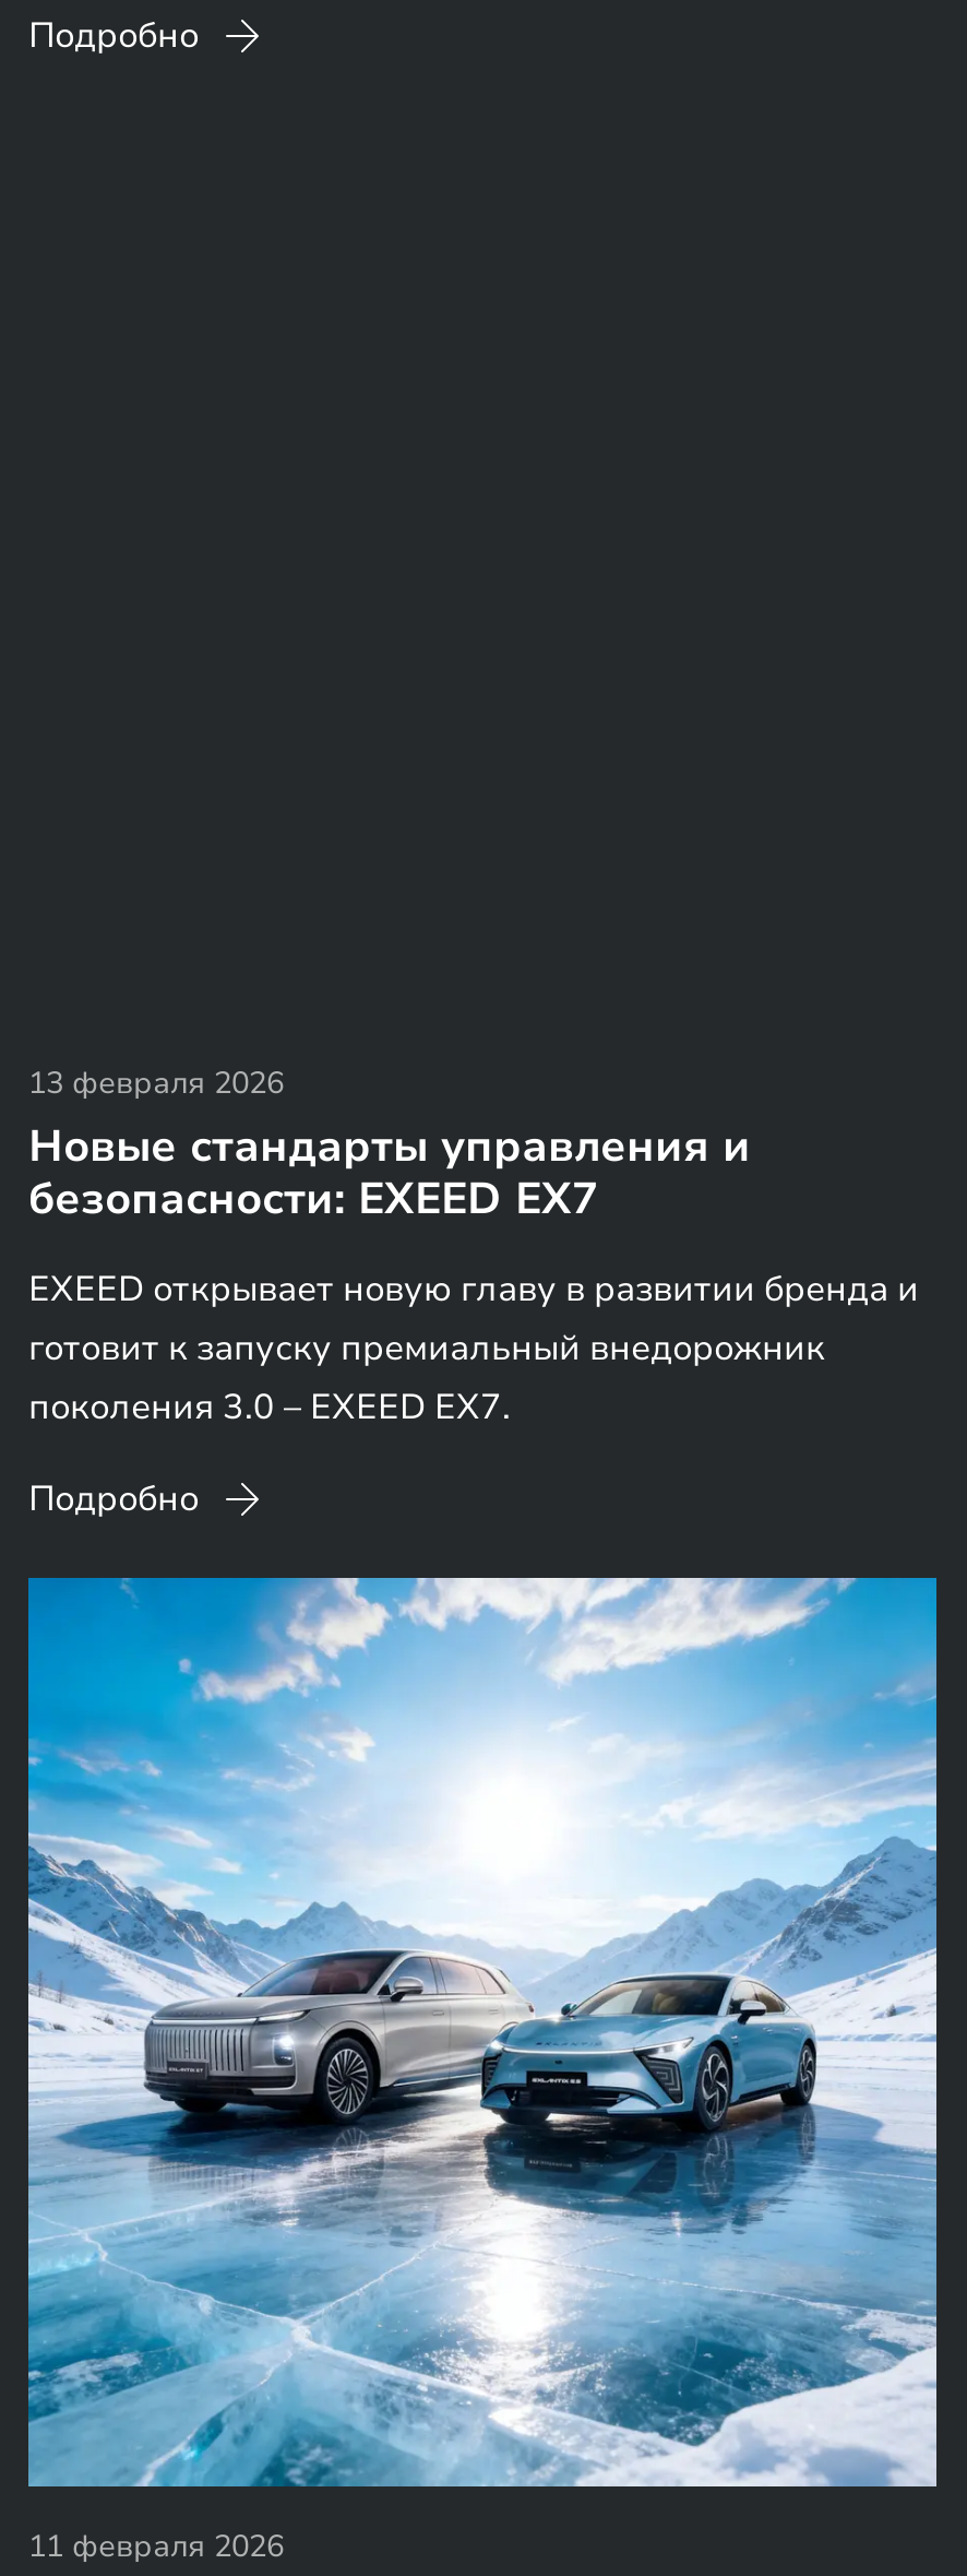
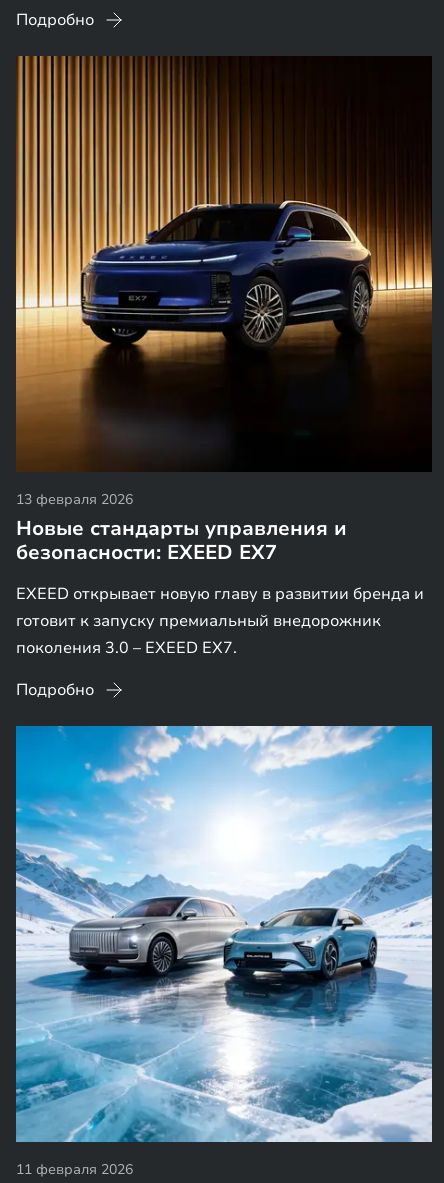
none -> [15,55,433,471] [image]

